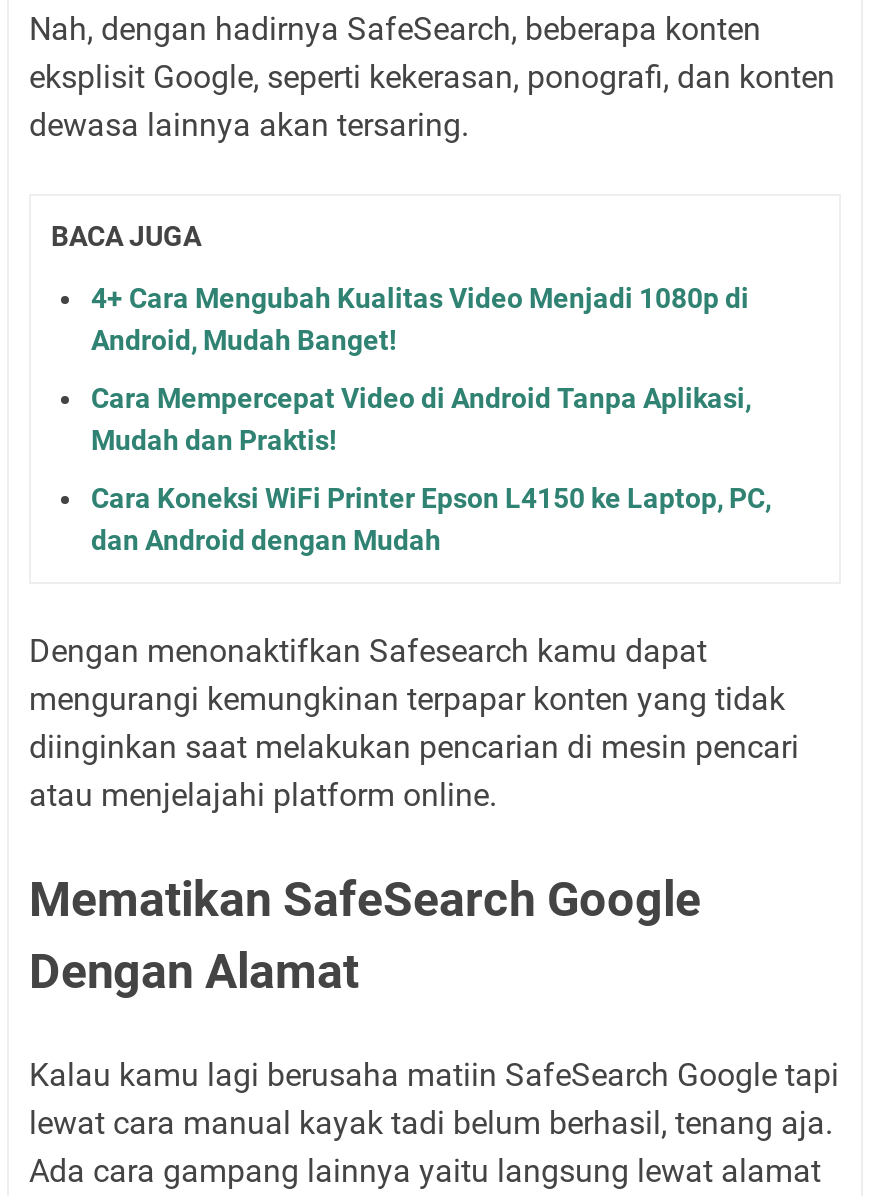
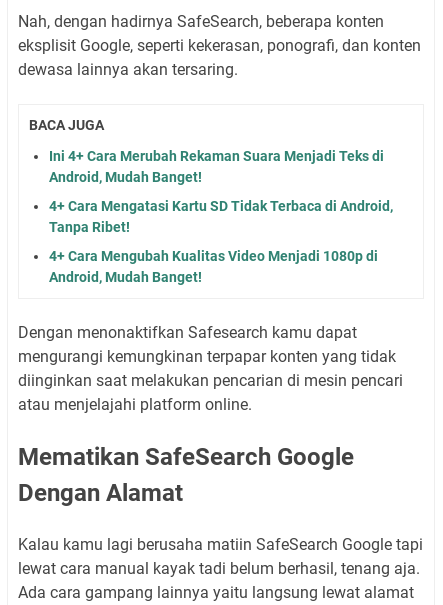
none -> [49,148,393,235] Ini 4+ Cara Merubah Rekaman Suara Menjadi Teks di | Android, Mudah Banget! | 4+ Cara Mengatasi Kartu SD Tidak Terbaca di Android, | Tanpa Ribet!
moved [91,281,749,355] -> [49,248,378,285]: 4+ Cara Mengubah Kualitas Video Menjadi 1080p di | Android, Mudah Banget!
[91,381,771,555] Cara Mempercepat Video di Android Tanpa Aplikasi, | Mudah dan Praktis! | Cara Koneksi WiFi Printer Epson L4150 ke Laptop, PC, | dan Android dengan Mudah -> none

